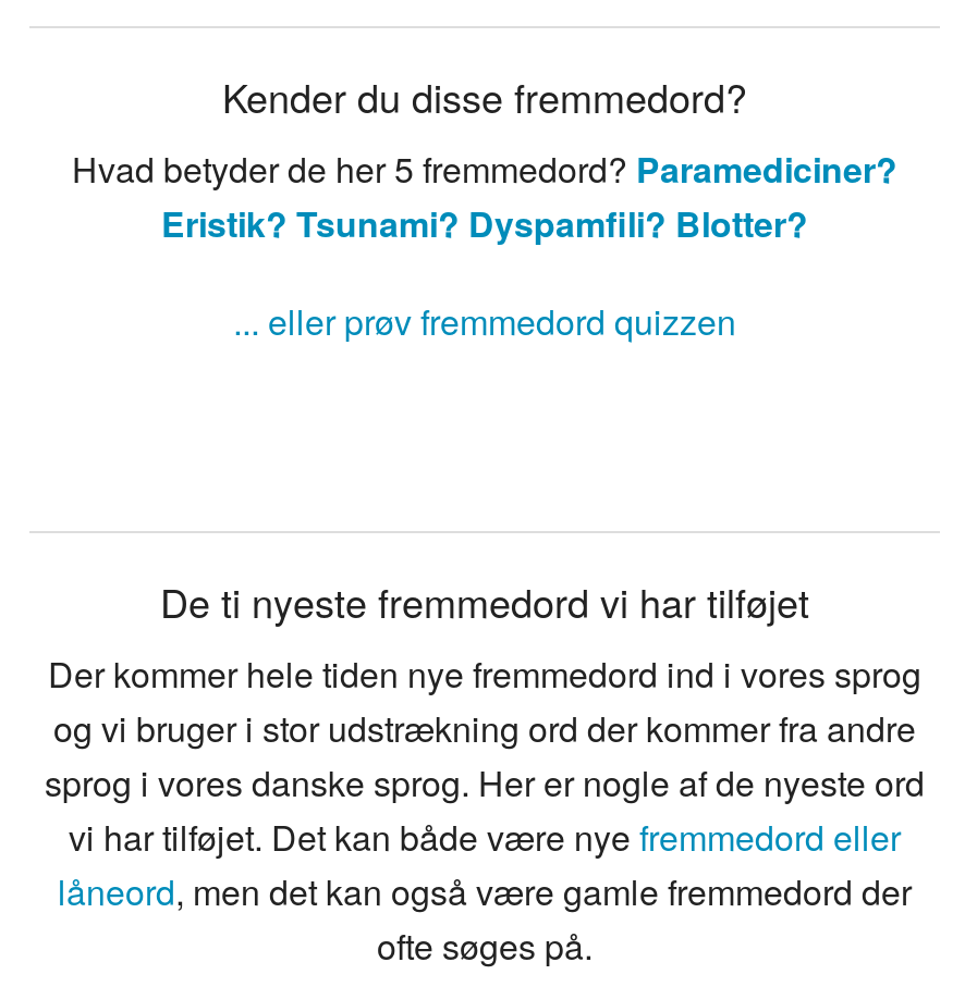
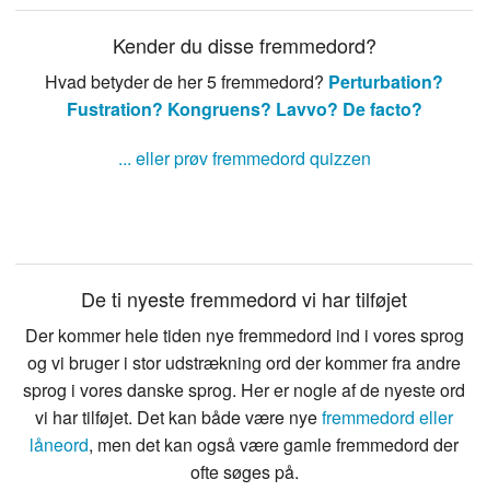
[72,145,897,249] Hvad betyder de her 5 fremmedord? Paramediciner? | Eristik? Tsunami? Dyspamfili? Blotter? -> [45,69,443,122] Hvad betyder de her 5 fremmedord? Perturbation? | Fustration? Kongruens? Lavvo? De facto?

